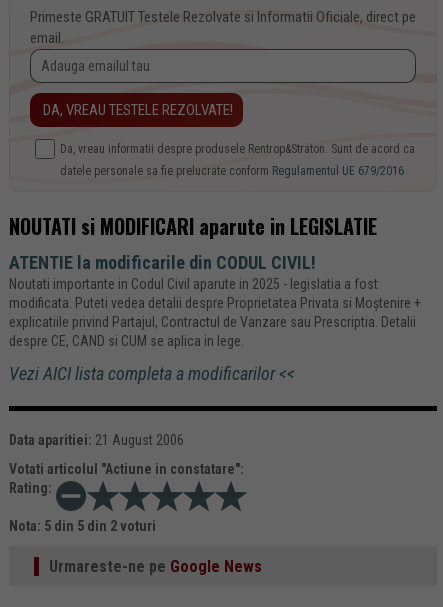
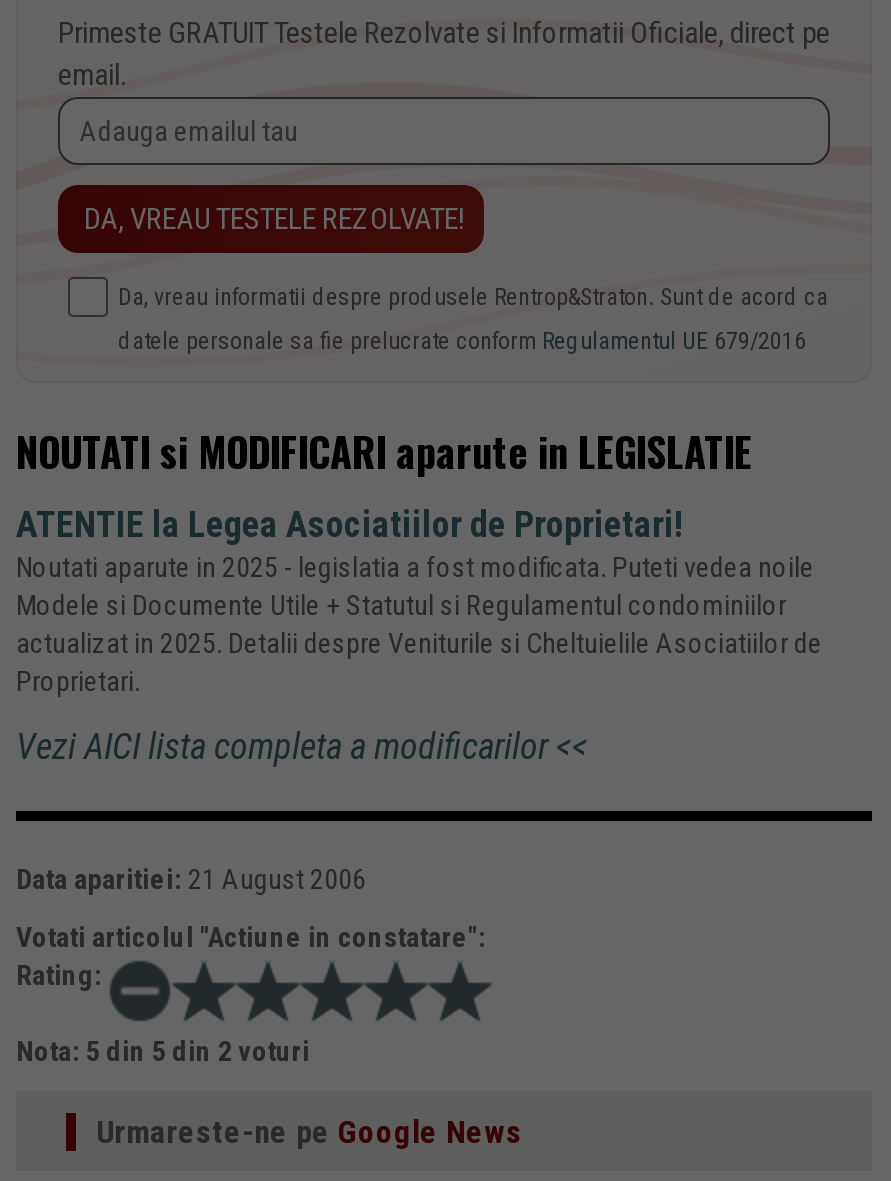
[9,252,421,349] ATENTIE la modificarile din CODUL CIVIL! | Noutati importante in Codul Civil aparute in 2025 - legislatia a fost | modificata. Puteti vedea detalii despre Proprietatea Privata si Moștenire + | explicatiile privind Partajul, Contractul de Vanzare sau Prescriptia. Detalii | despre CE, CAND si CUM se aplica in lege. -> [16,503,822,697] ATENTIE la Legea Asociatiilor de Proprietari! | Noutati aparute in 2025 - legislatia a fost modificata. Puteti vedea noile | Modele si Documente Utile + Statutul si Regulamentul condominiilor | actualizat in 2025. Detalii despre Veniturile si Cheltuielile Asociatiilor de | Proprietari.

